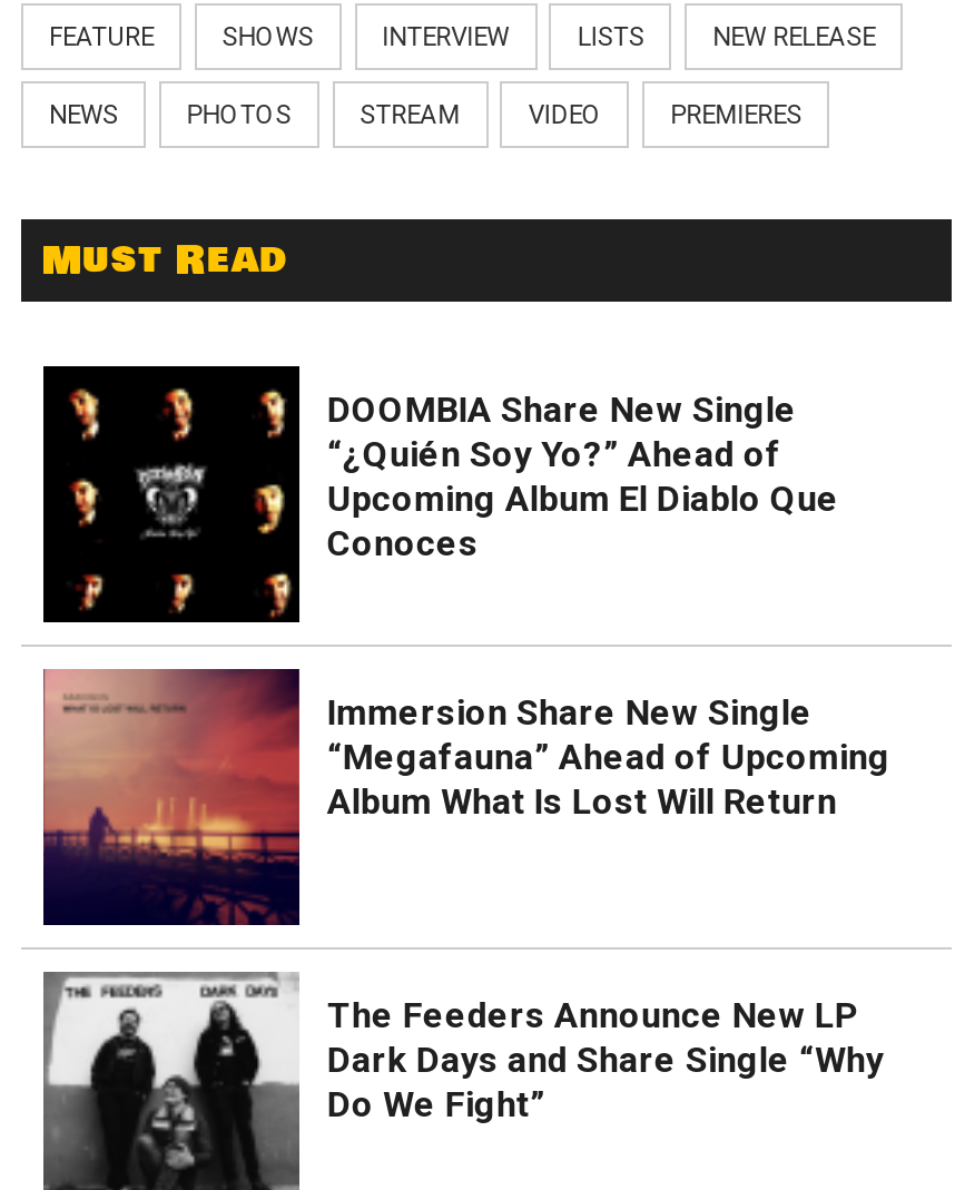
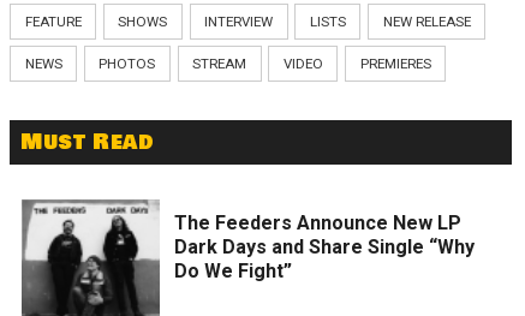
[41,364,839,624] [image] | DOOMBIA Share New Single | “¿Quién Soy Yo?” Ahead of | Upcoming Album El Diablo Que | Conoces -> none
[41,667,890,927] [image] | Immersion Share New Single | “Megafauna” Ahead of Upcoming | Album What Is Lost Will Return -> none

